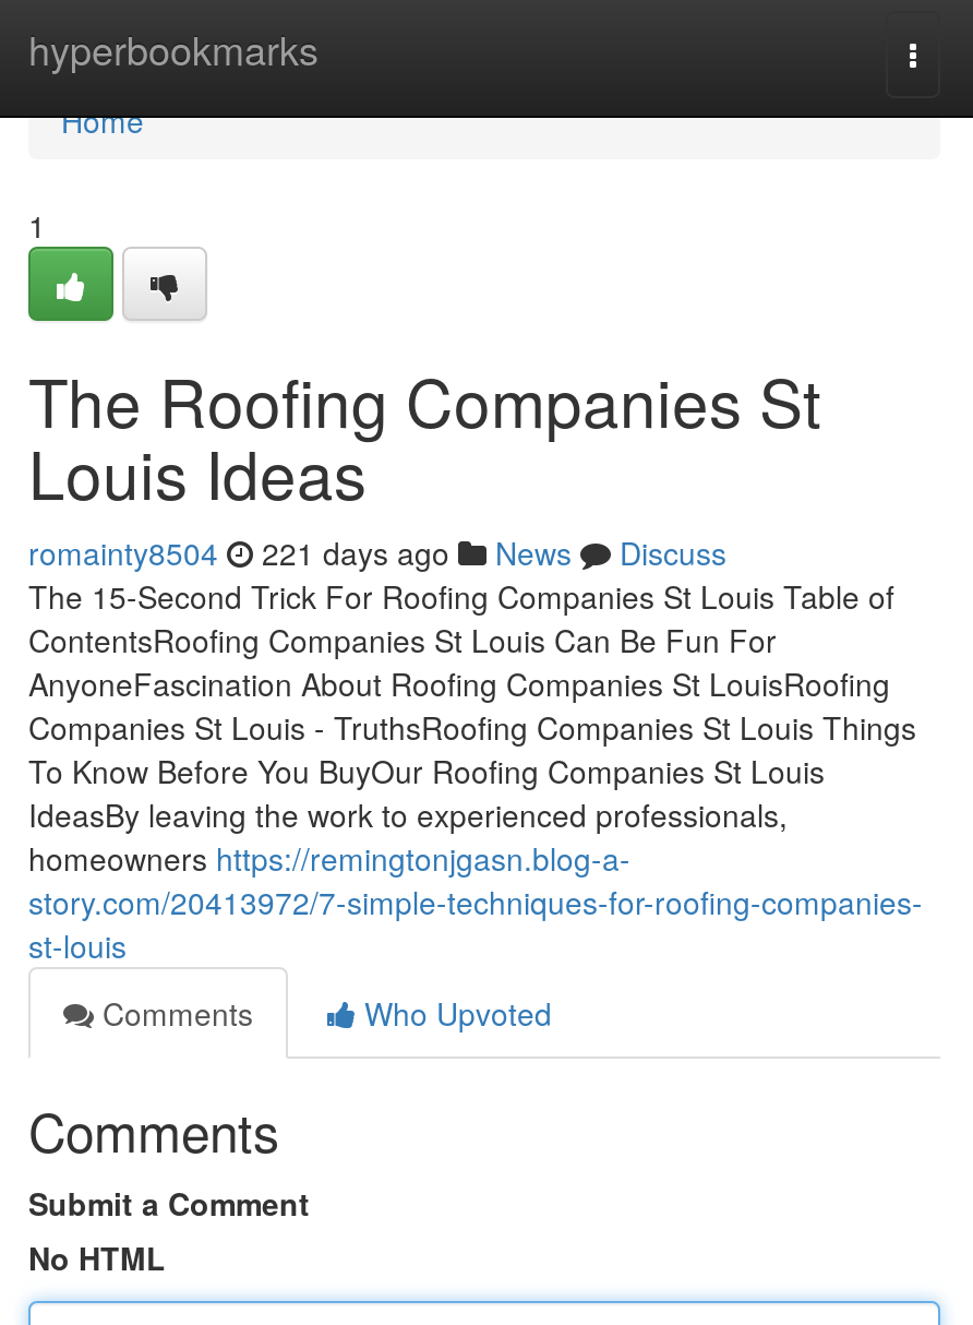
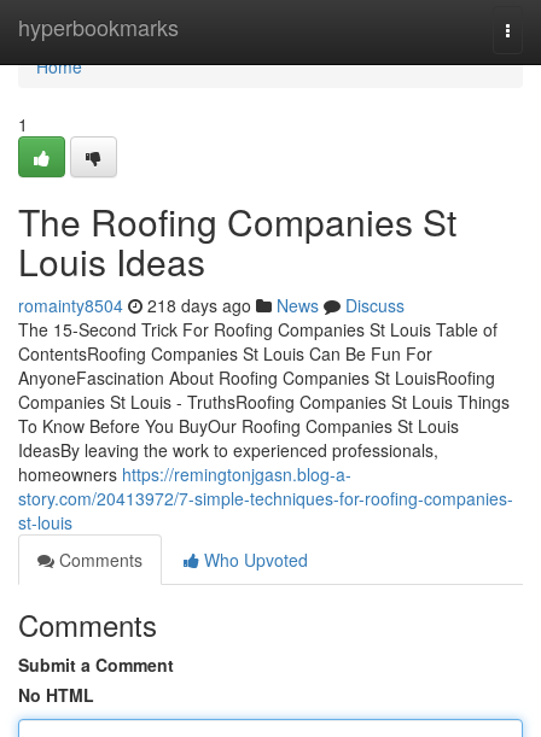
[28,530,726,574] romainty8504 221 days ago News Discuss -> [18,293,405,317] romainty8504 218 days ago News Discuss

